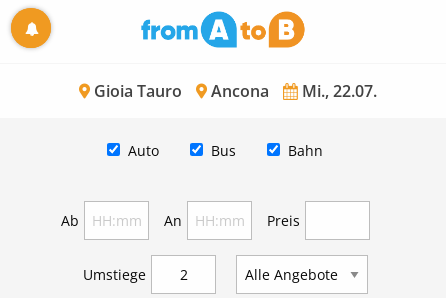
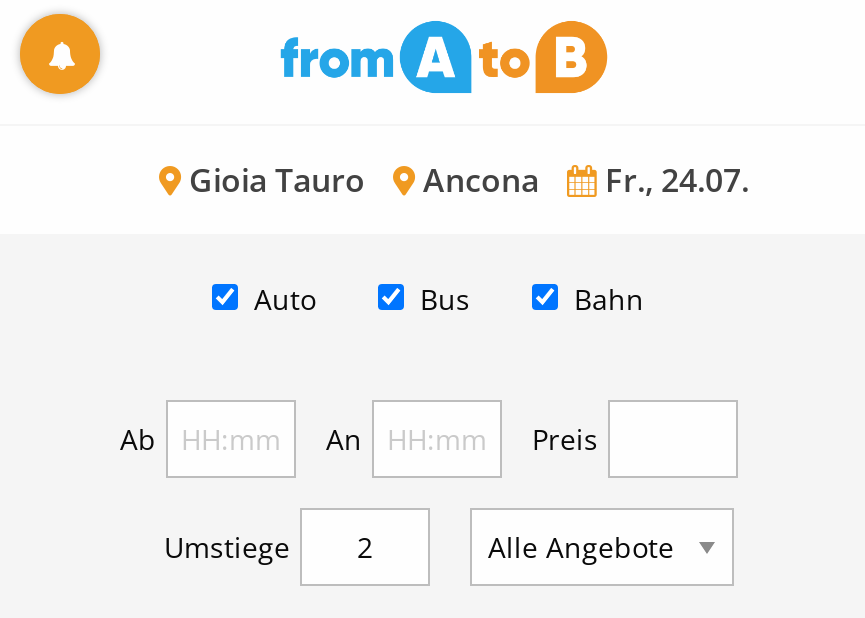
[90,79,377,101] Gioia Tauro Ancona Mi., 22.07. -> [181,157,749,201] Gioia Tauro Ancona Fr., 24.07.

